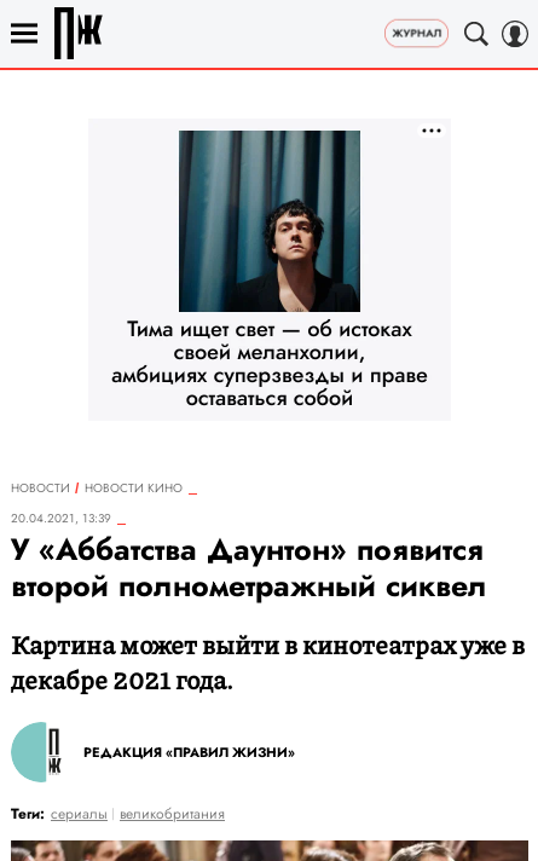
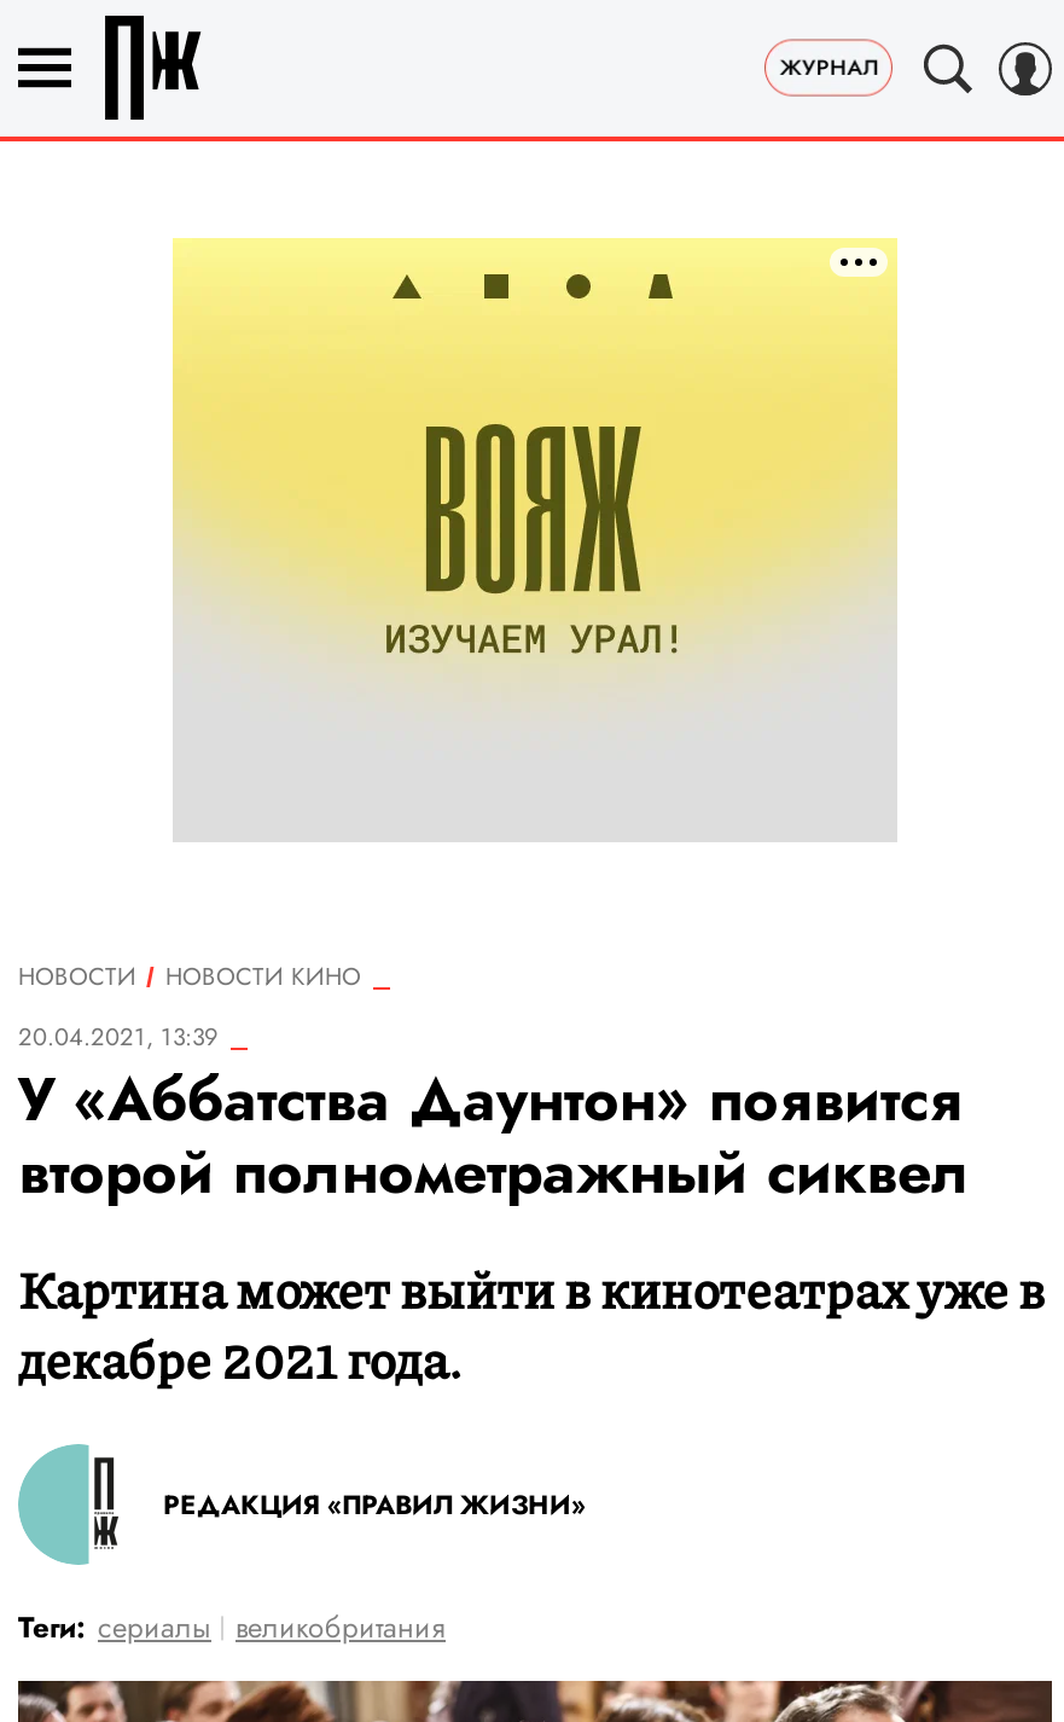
[88,119,451,406] [image] -> [170,236,900,837] [image]

